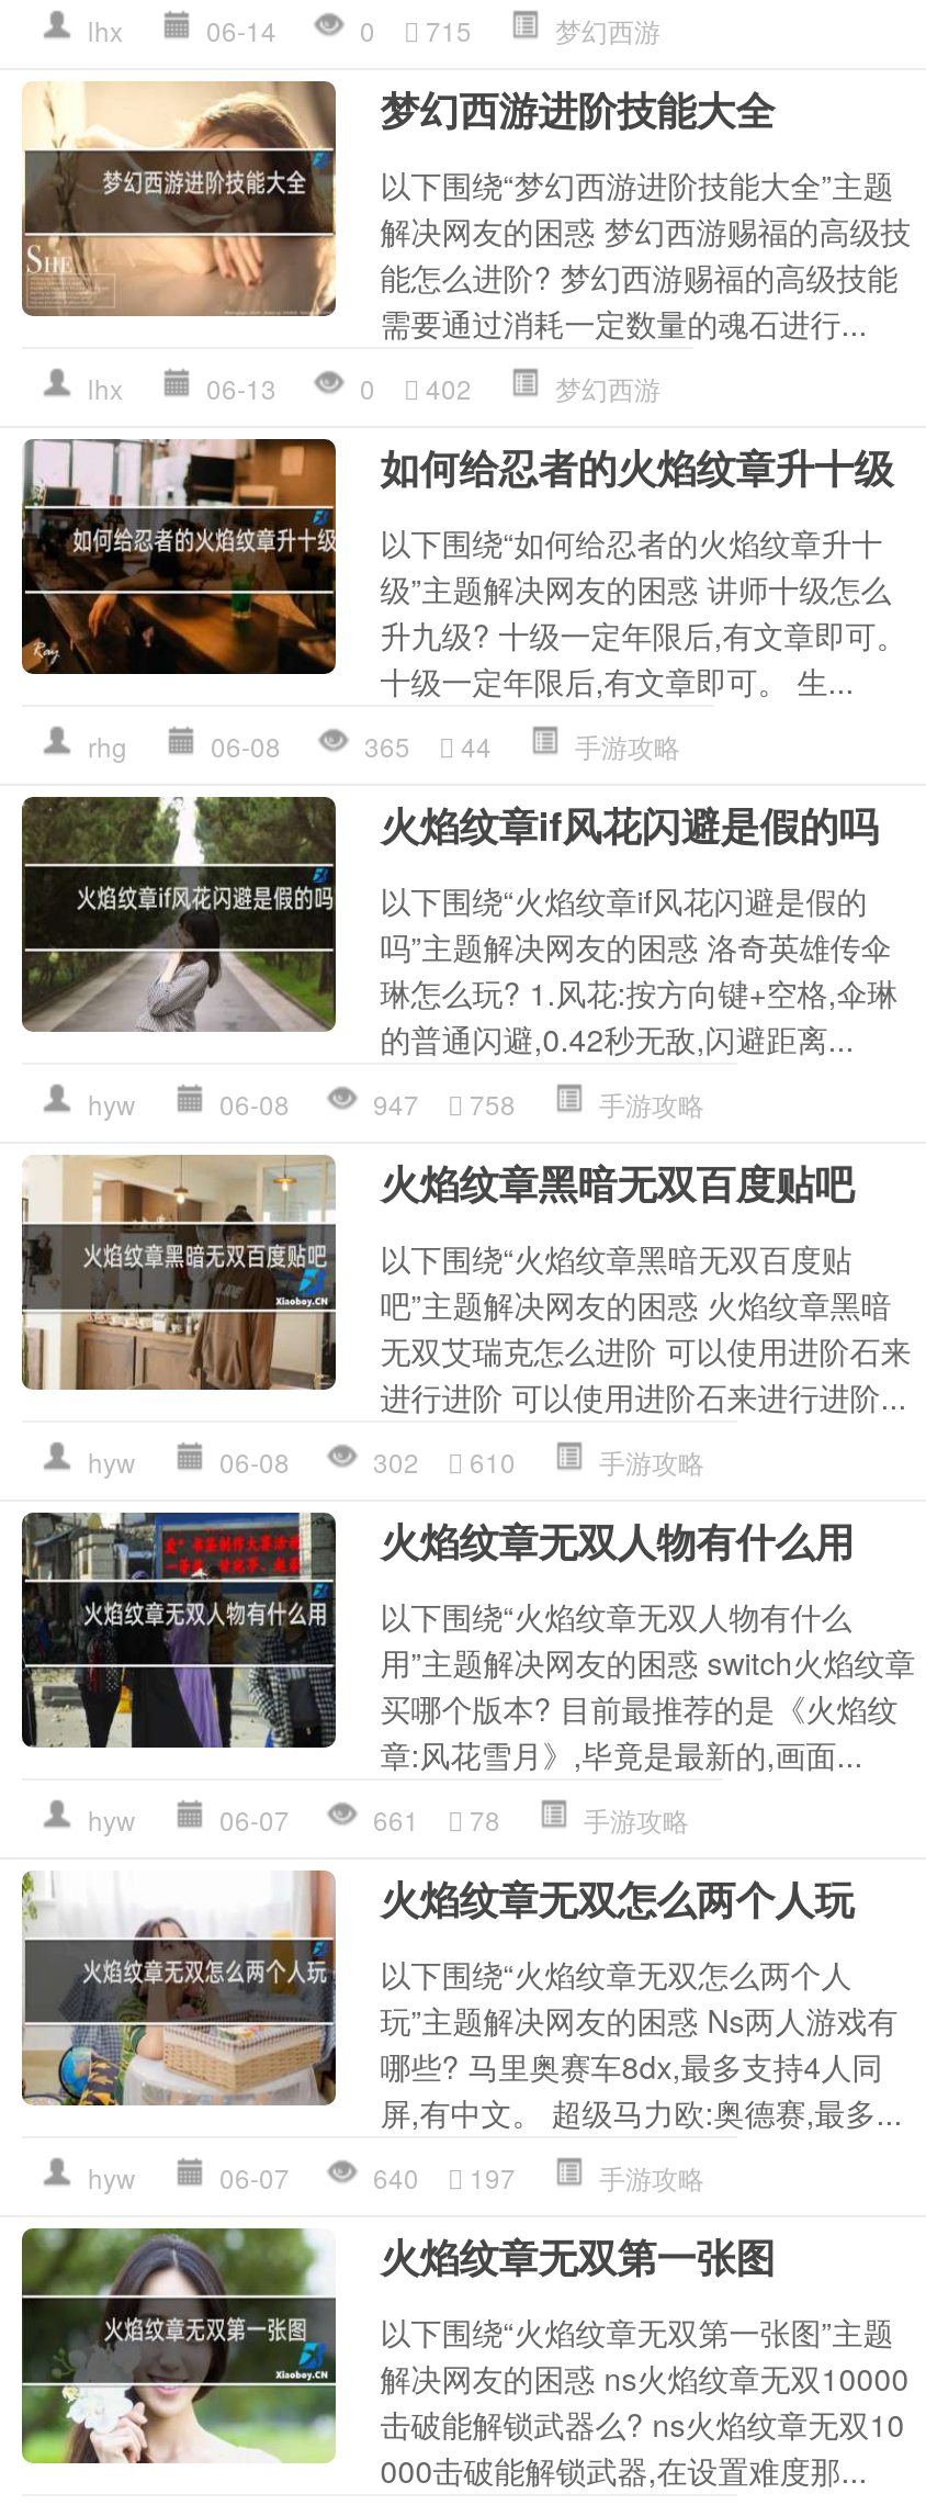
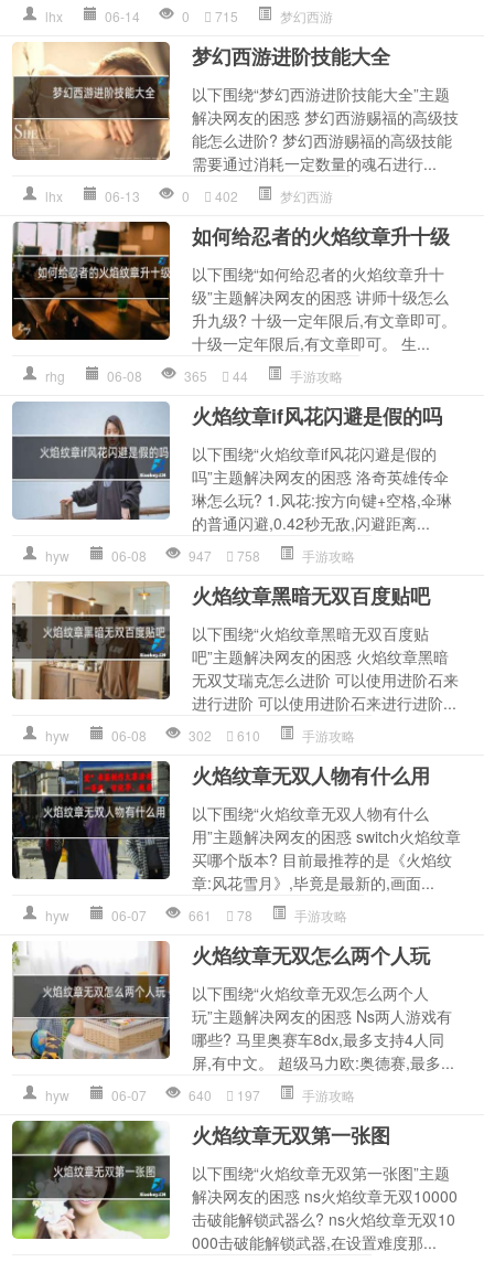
[20,795,338,1032] [image] -> [12,402,170,520] [image]

